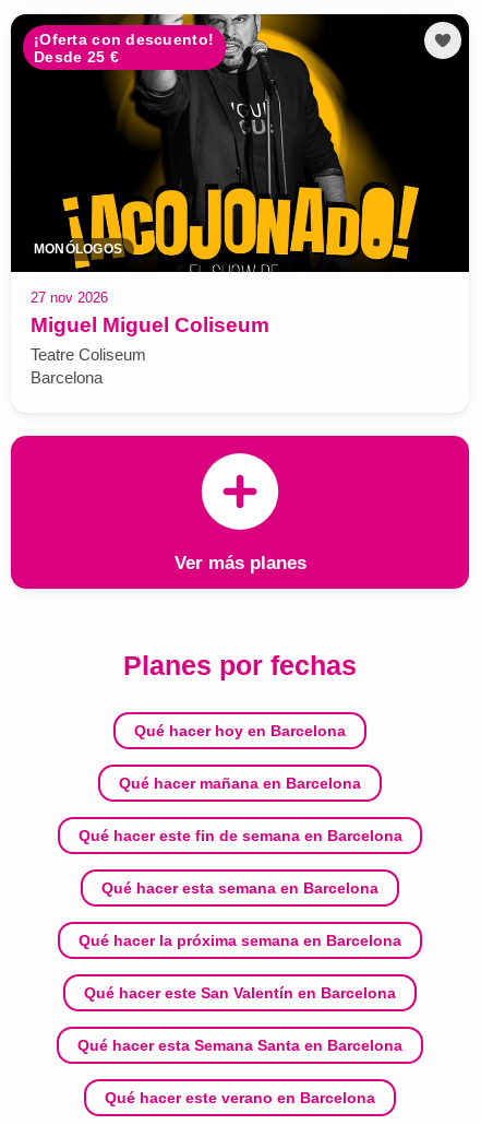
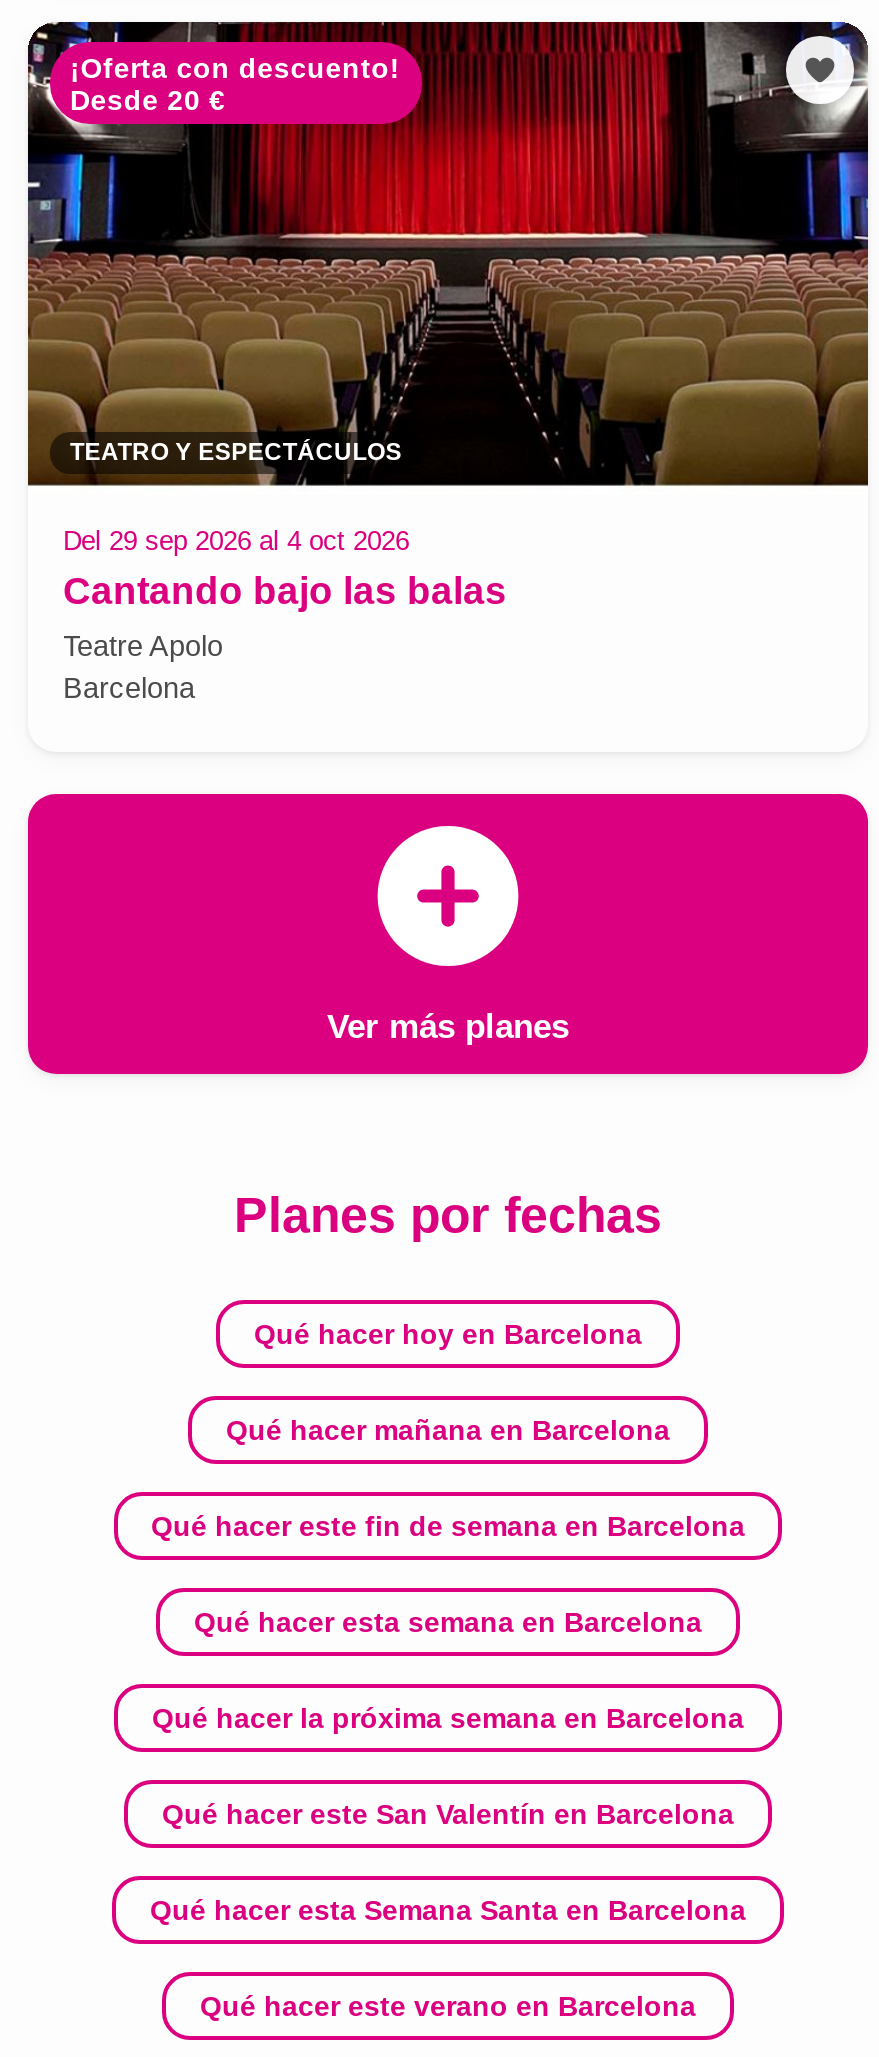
[10,13,470,273] [image] | Desde 25 € -> [26,20,870,494] [image] | Desde 20 €
[34,242,122,257] MONÓLOGOS -> [70,438,402,466] TEATRO Y ESPECTÁCULOS
[30,290,269,364] 27 nov 2026 | Miguel Miguel Coliseum | Teatre Coliseum -> [63,526,507,662] Del 29 sep 2026 al 4 oct 2026 | Cantando bajo las balas | Teatre Apolo

